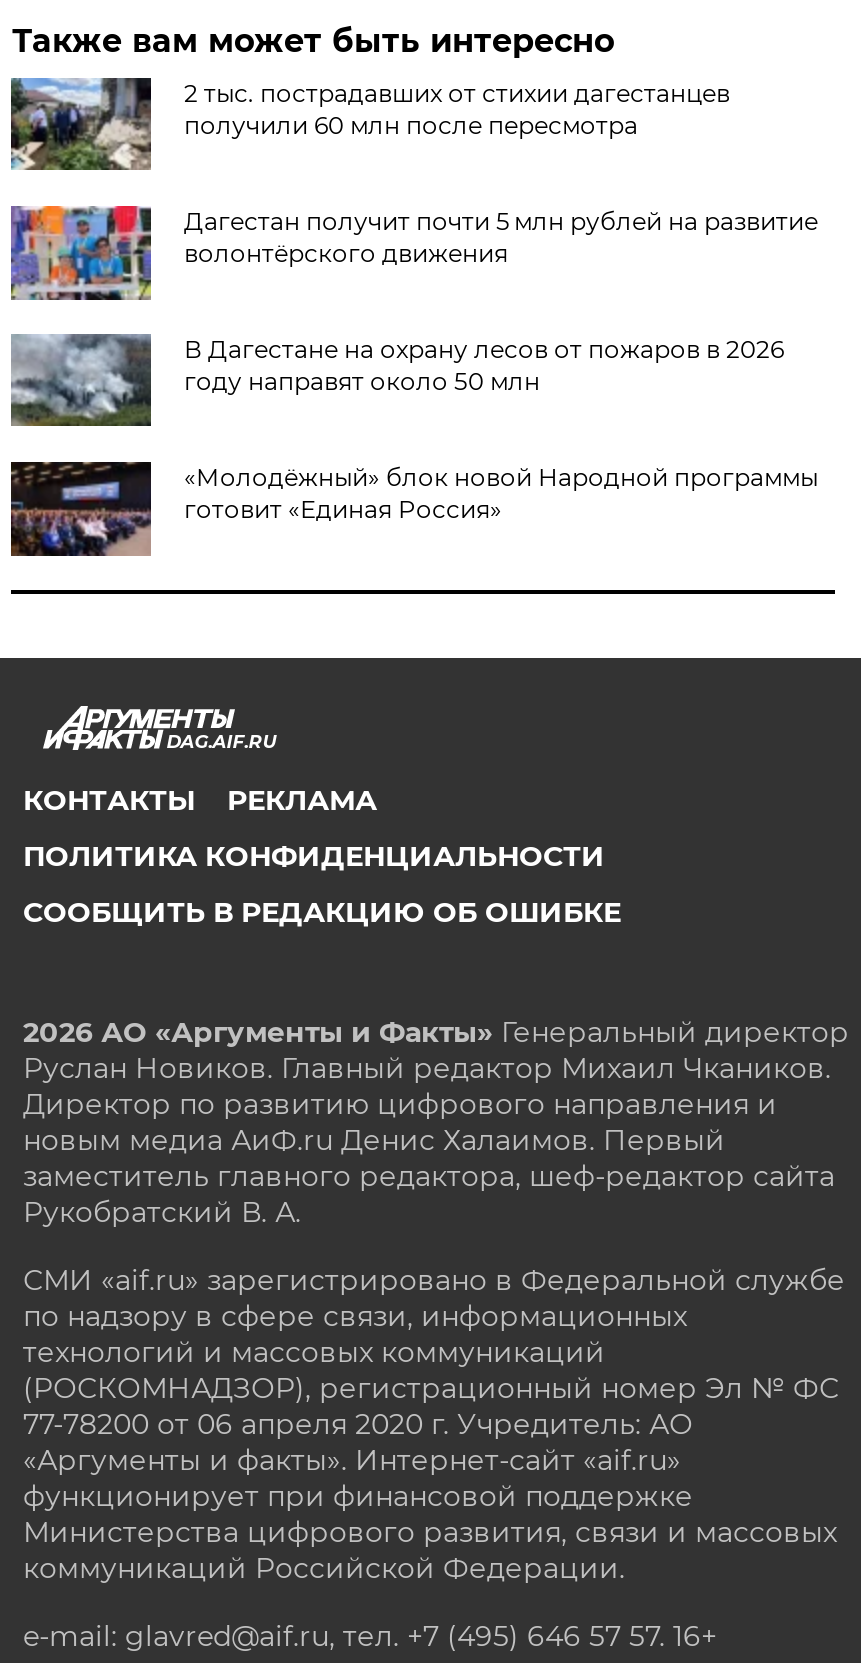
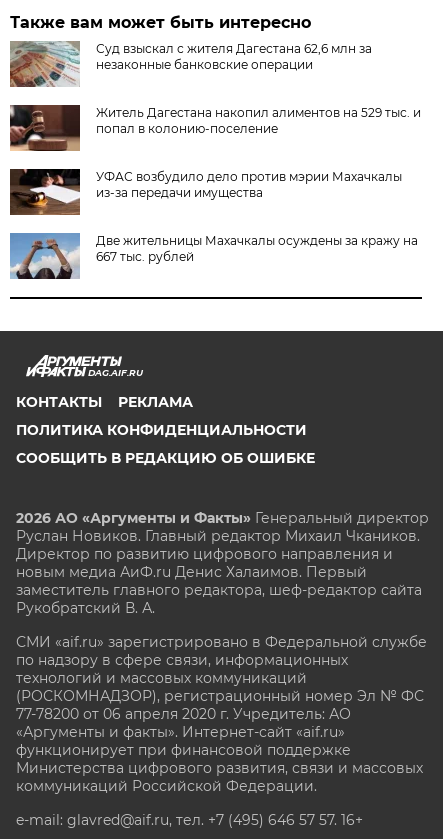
[9,76,730,172] [image] | 2 тыс. пострадавших от стихии дагестанцев | получили 60 млн после пересмотра -> [9,40,372,87] [image] | Суд взыскал с жителя Дагестана 62,6 млн за | незаконные банковские операции
[9,204,818,302] [image] | Дагестан получит почти 5 млн рублей на развитие | волонтёрского движения -> [9,104,421,152] [image] | Житель Дагестана накопил алиментов на 529 тыс. и | попал в колонию-поселение
[11,332,784,428] [image] | В Дагестане на охрану лесов от пожаров в 2026 | году направят около 50 млн -> [10,168,402,216] [image] | УФАС возбудило дело против мэрии Махачкалы | из-за передачи имущества
[9,460,818,558] [image] | «Молодёжный» блок новой Народной программы | готовит «Единая Россия» -> [9,232,418,280] [image] | Две жительницы Махачкалы осуждены за кражу на | 667 тыс. рублей

